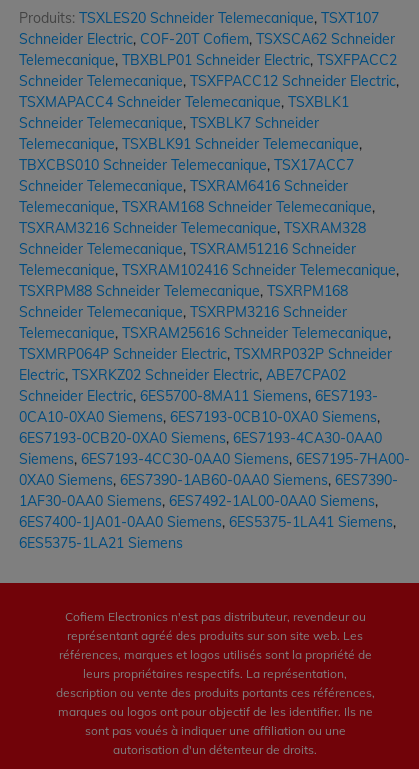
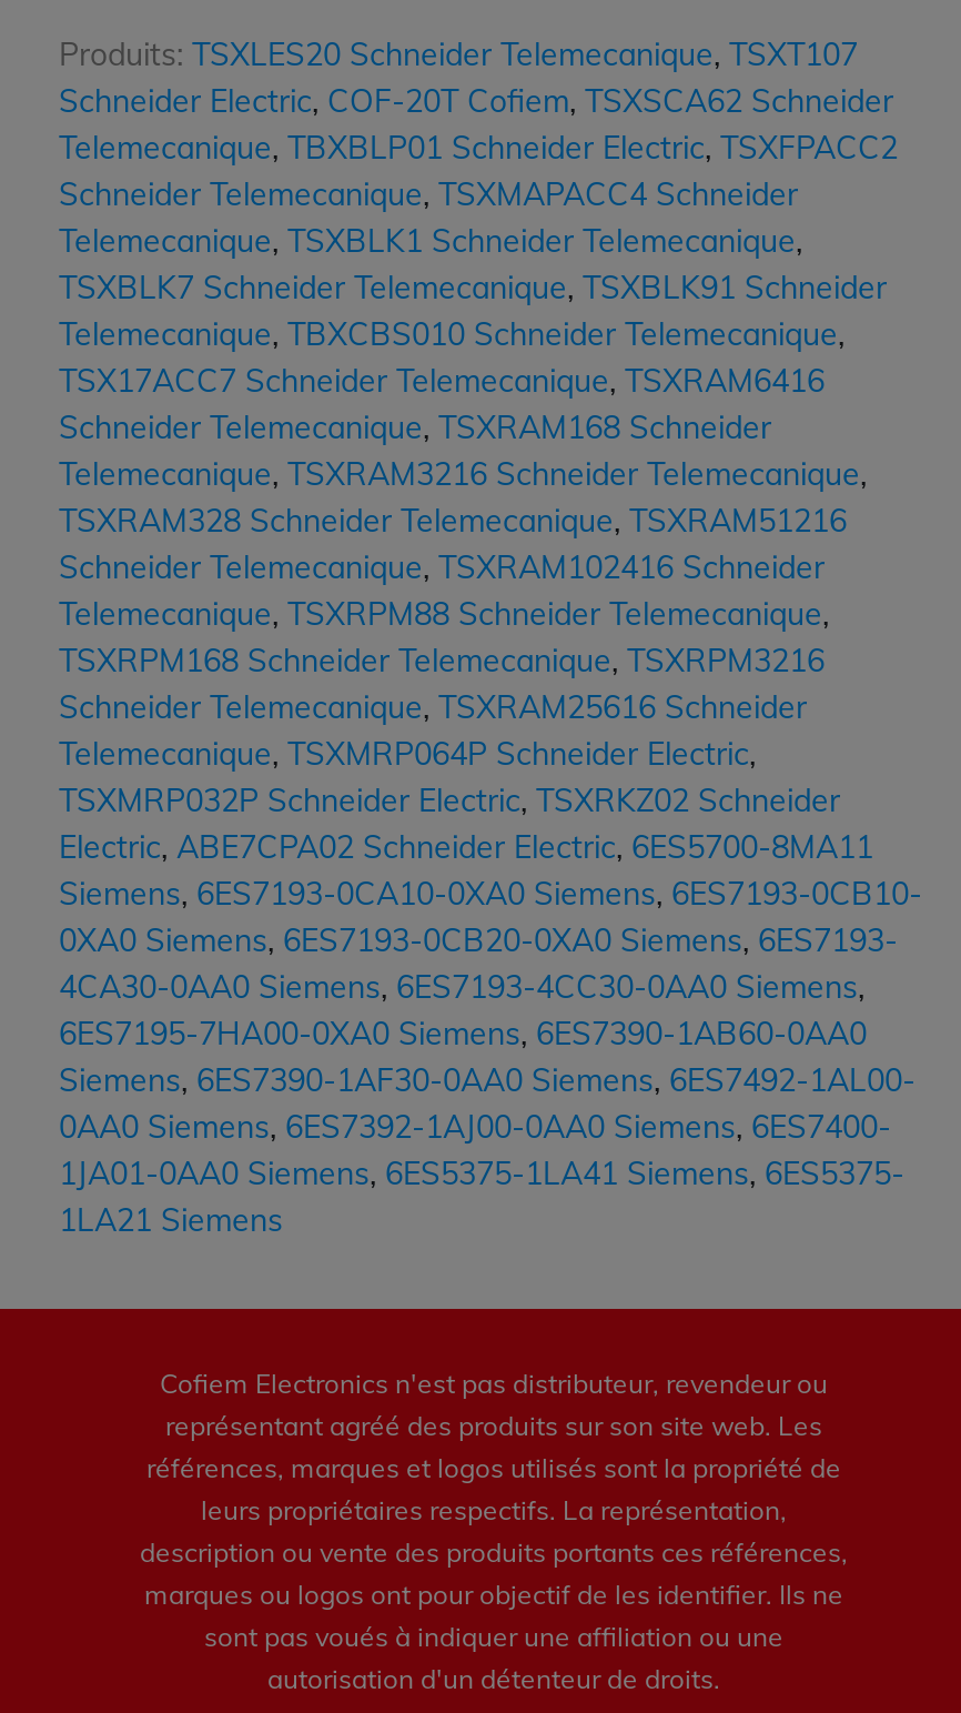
[19,72,410,552] Schneider Telemecanique, TSXFPACC12 Schneider Electric, | TSXMAPACC4 Schneider Telemecanique, TSXBLK1 | Schneider Telemecanique, TSXBLK7 Schneider | Telemecanique, TSXBLK91 Schneider Telemecanique, | TBXCBS010 Schneider Telemecanique, TSX17ACC7 | Schneider Telemecanique, TSXRAM6416 Schneider | Telemecanique, TSXRAM168 Schneider Telemecanique, | TSXRAM3216 Schneider Telemecanique, TSXRAM328 | Schneider Telemecanique, TSXRAM51216 Schneider | Telemecanique, TSXRAM102416 Schneider Telemecanique, | TSXRPM88 Schneider Telemecanique, TSXRPM168 | Schneider Telemecanique, TSXRPM3216 Schneider | Telemecanique, TSXRAM25616 Schneider Telemecanique, | TSXMRP064P Schneider Electric, TSXMRP032P Schneider | Electric, TSXRKZ02 Schneider Electric, ABE7CPA02 | Schneider Electric, 6ES5700-8MA11 Siemens, 6ES7193- | 0CA10-0XA0 Siemens, 6ES7193-0CB10-0XA0 Siemens, | 6ES7193-0CB20-0XA0 Siemens, 6ES7193-4CA30-0AA0 | Siemens, 6ES7193-4CC30-0AA0 Siemens, 6ES7195-7HA00- | 0XA0 Siemens, 6ES7390-1AB60-0AA0 Siemens, 6ES7390- | 1AF30-0AA0 Siemens, 6ES7492-1AL00-0AA0 Siemens, | 6ES7400-1JA01-0AA0 Siemens, 6ES5375-1LA41 Siemens, | 6ES5375-1LA21 Siemens -> [59,175,922,1241] Schneider Telemecanique, TSXMAPACC4 Schneider | Telemecanique, TSXBLK1 Schneider Telemecanique, | TSXBLK7 Schneider Telemecanique, TSXBLK91 Schneider | Telemecanique, TBXCBS010 Schneider Telemecanique, | TSX17ACC7 Schneider Telemecanique, TSXRAM6416 | Schneider Telemecanique, TSXRAM168 Schneider | Telemecanique, TSXRAM3216 Schneider Telemecanique, | TSXRAM328 Schneider Telemecanique, TSXRAM51216 | Schneider Telemecanique, TSXRAM102416 Schneider | Telemecanique, TSXRPM88 Schneider Telemecanique, | TSXRPM168 Schneider Telemecanique, TSXRPM3216 | Schneider Telemecanique, TSXRAM25616 Schneider | Telemecanique, TSXMRP064P Schneider Electric, | TSXMRP032P Schneider Electric, TSXRKZ02 Schneider | Electric, ABE7CPA02 Schneider Electric, 6ES5700-8MA11 | Siemens, 6ES7193-0CA10-0XA0 Siemens, 6ES7193-0CB10- | 0XA0 Siemens, 6ES7193-0CB20-0XA0 Siemens, 6ES7193- | 4CA30-0AA0 Siemens, 6ES7193-4CC30-0AA0 Siemens, | 6ES7195-7HA00-0XA0 Siemens, 6ES7390-1AB60-0AA0 | Siemens, 6ES7390-1AF30-0AA0 Siemens, 6ES7492-1AL00- | 0AA0 Siemens, 6ES7392-1AJ00-0AA0 Siemens, 6ES7400- | 1JA01-0AA0 Siemens, 6ES5375-1LA41 Siemens, 6ES5375- | 1LA21 Siemens

